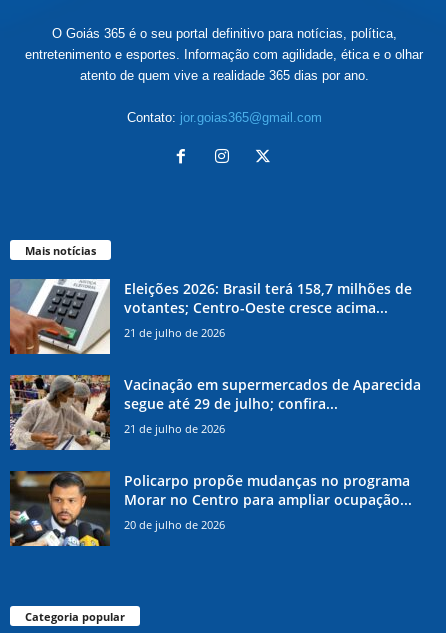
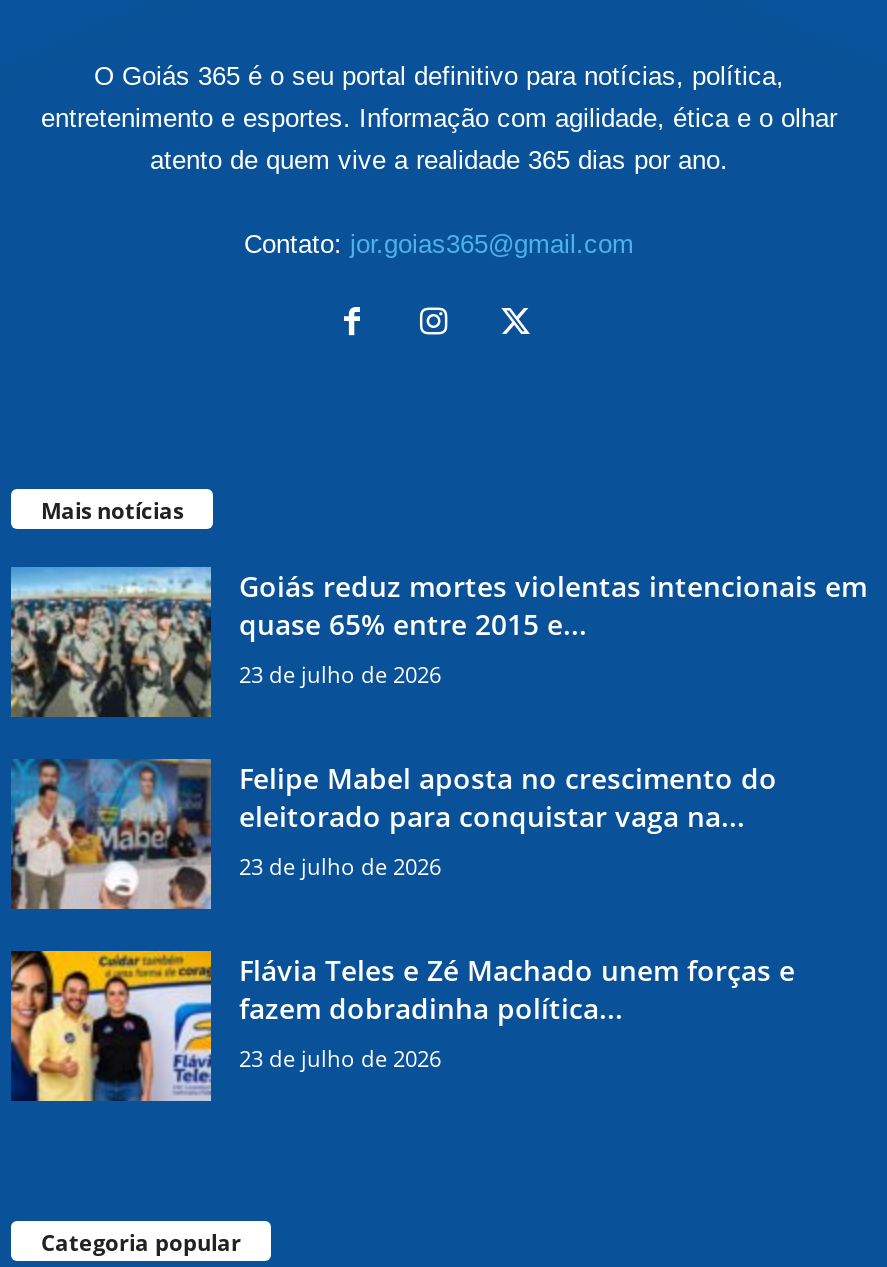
[9,278,412,355] [image] | Eleições 2026: Brasil terá 158,7 milhões de | votantes; Centro-Oeste cresce acima... | 21 de julho de 2026 -> [9,566,867,719] [image] | Goiás reduz mortes violentas intencionais em | quase 65% entre 2015 e... | 23 de julho de 2026
[9,374,421,450] [image] | Vacinação em supermercados de Aparecida | segue até 29 de julho; confira... | 21 de julho de 2026 -> [9,757,777,911] [image] | Felipe Mabel aposta no crescimento do | eleitorado para conquistar vaga na... | 23 de julho de 2026
[9,470,412,547] [image] | Policarpo propõe mudanças no programa | Morar no Centro para ampliar ocupação... | 20 de julho de 2026 -> [9,949,795,1103] [image] | Flávia Teles e Zé Machado unem forças e | fazem dobradinha política... | 23 de julho de 2026

